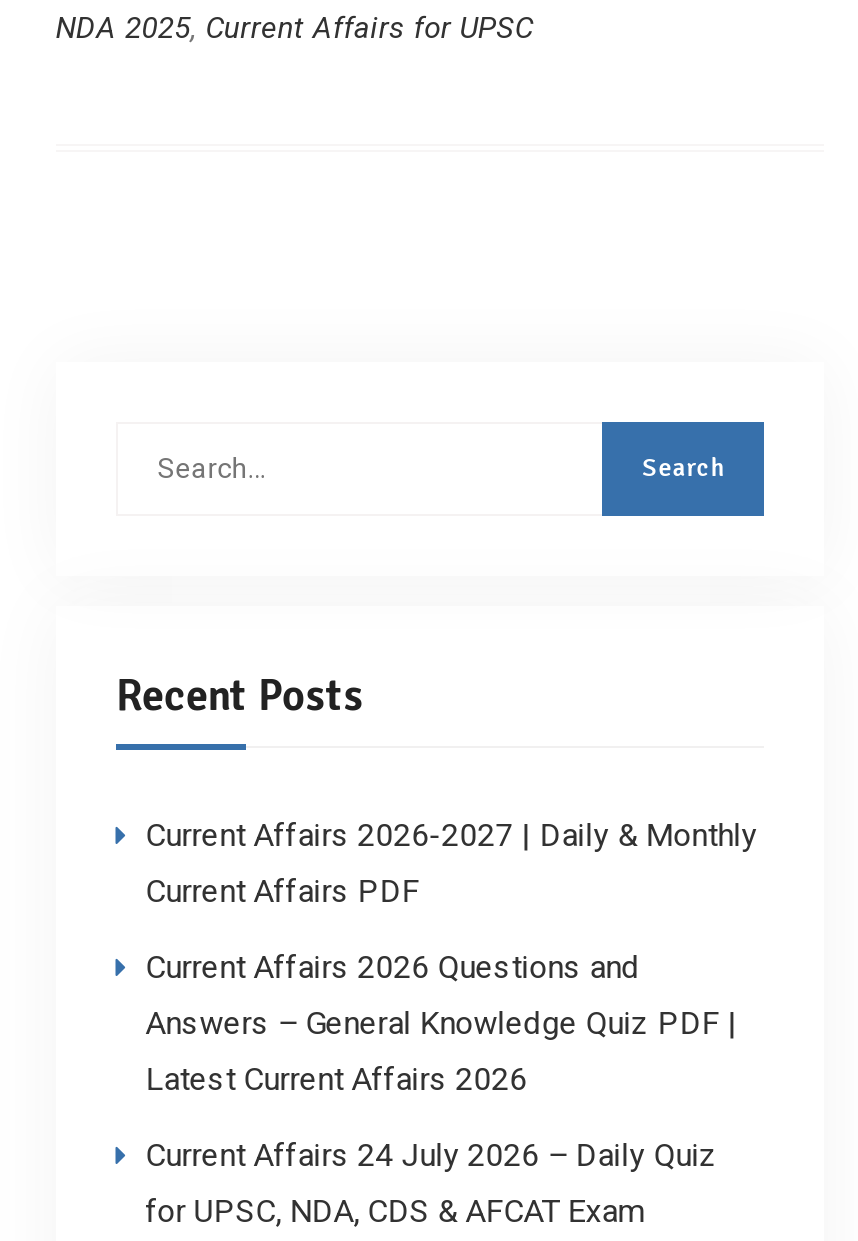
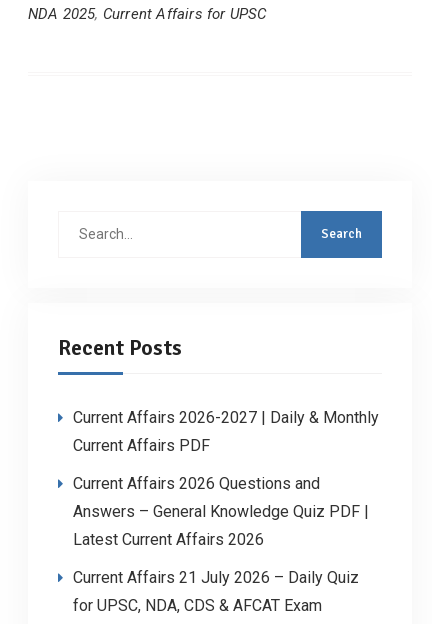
[145,1135,717,1173] Current Affairs 24 July 2026 – Daily Quiz -> [73,568,359,587] Current Affairs 21 July 2026 – Daily Quiz

